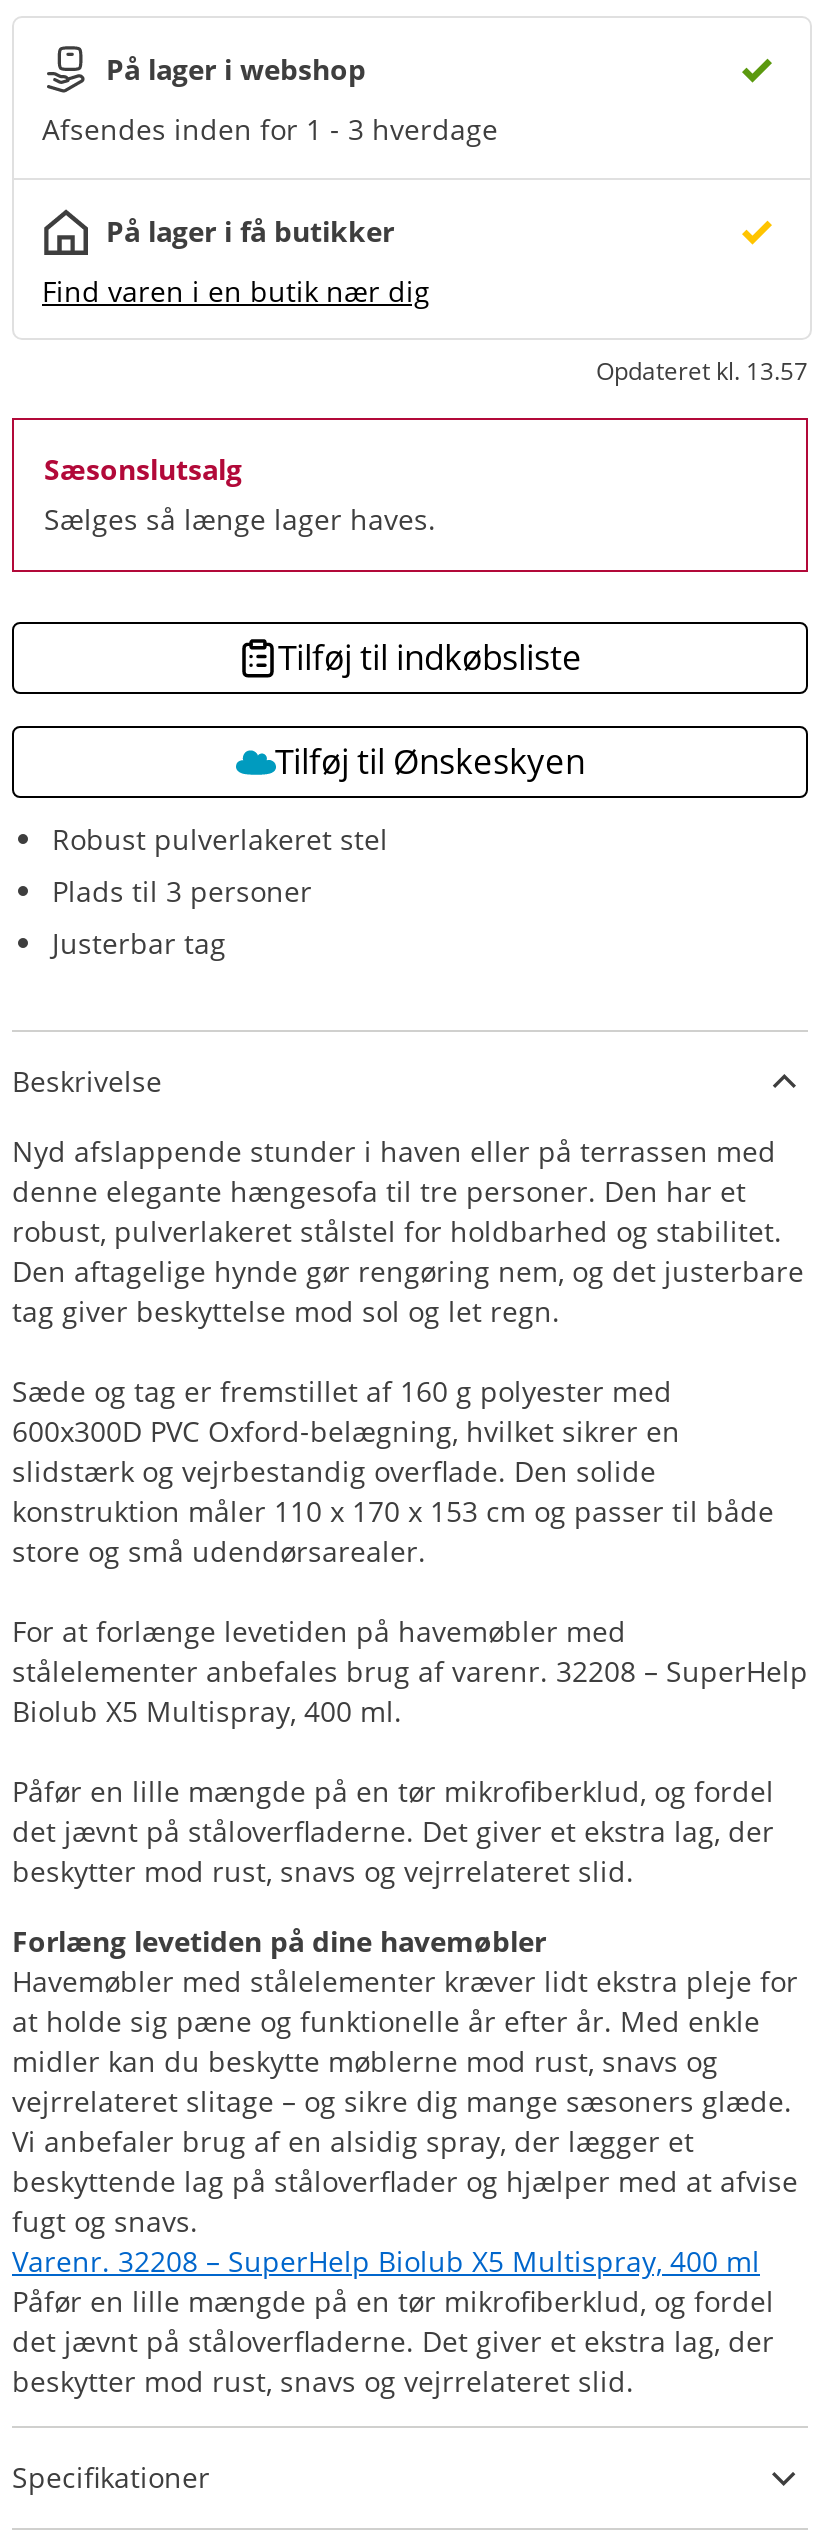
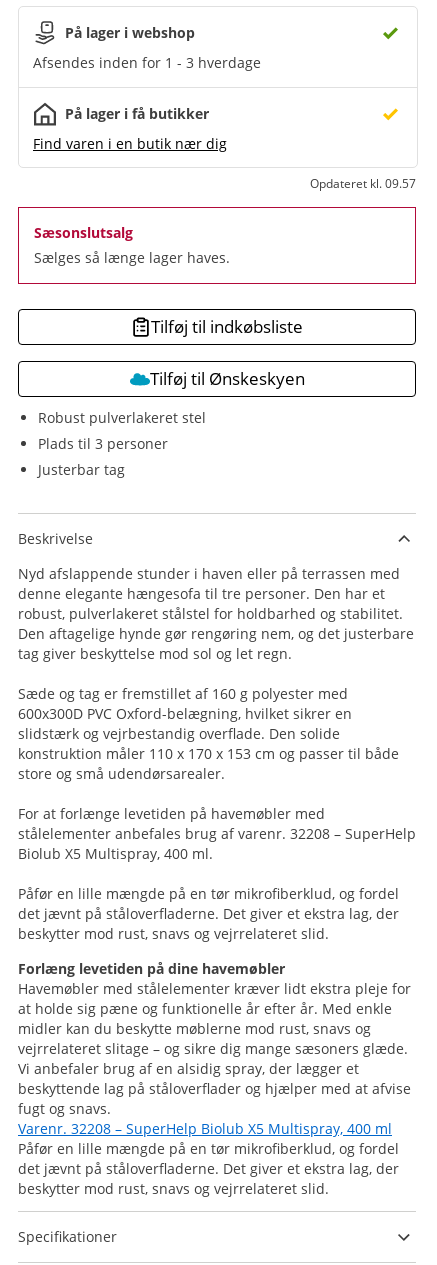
[596,354,808,388] Opdateret kl. 13.57 -> [310,175,416,192] Opdateret kl. 09.57

